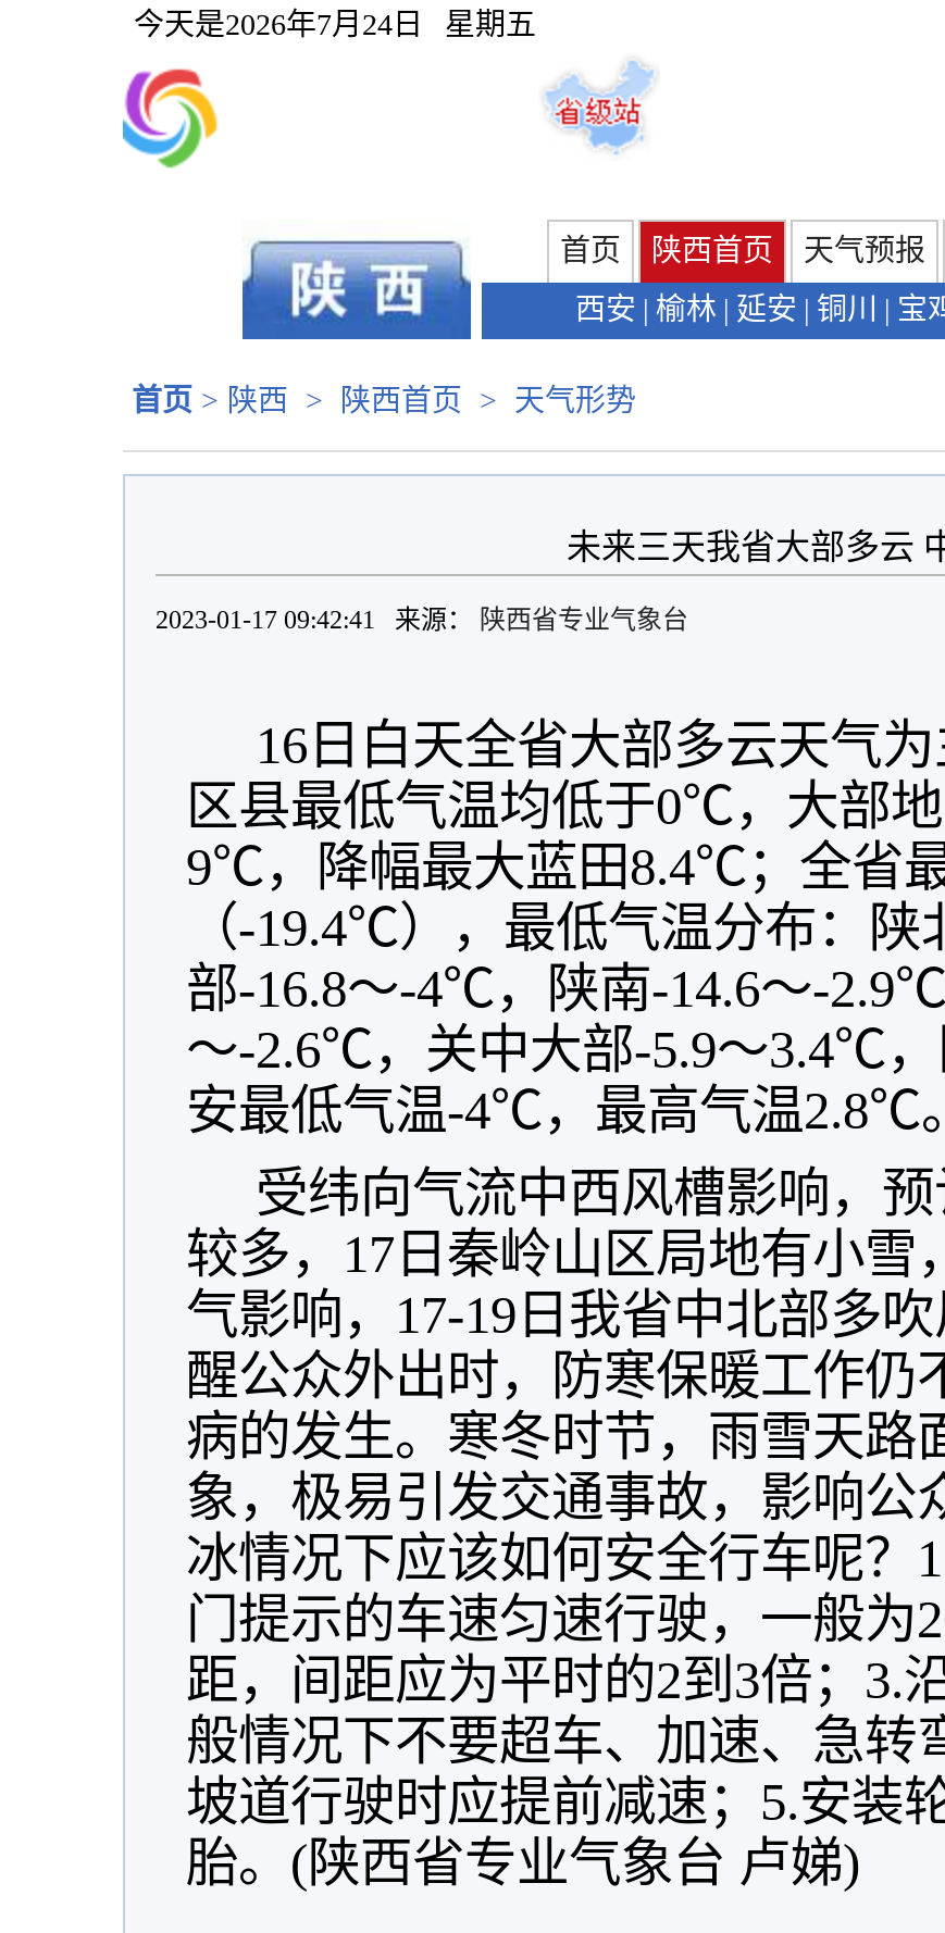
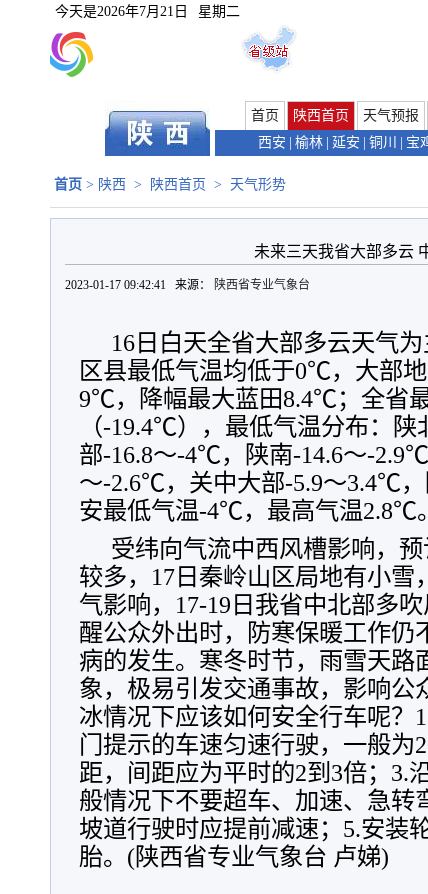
[134,9,423,41] 今天是2026年7月24日 -> [55,4,188,19] 今天是2026年7月21日
[445,9,536,41] 星期五 -> [198,4,240,19] 星期二

